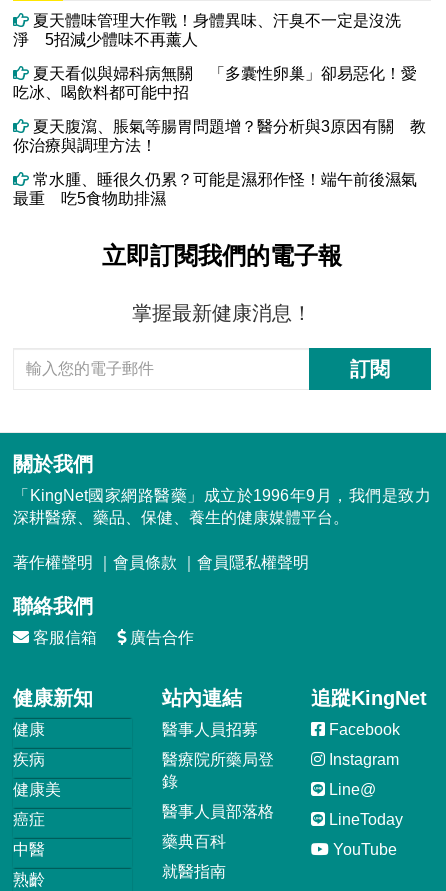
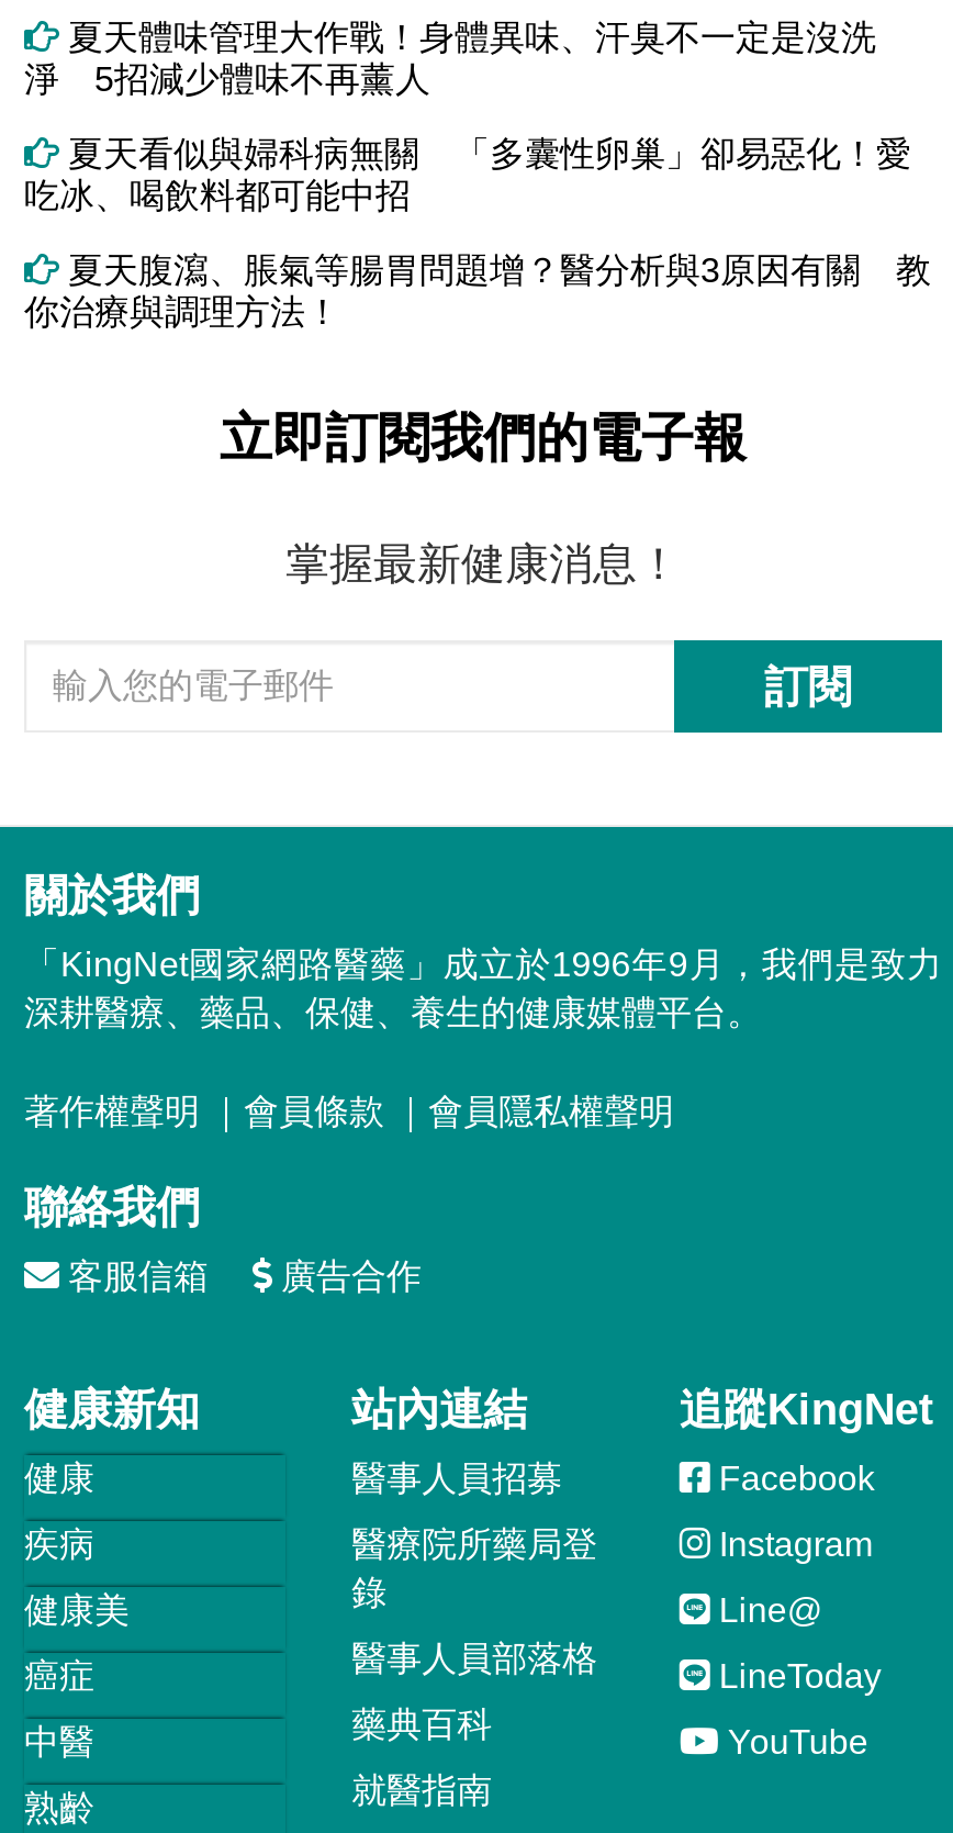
[13,170,417,206] 常水腫、睡很久仍累？可能是濕邪作怪！端午前後濕氣 | 最重 吃5食物助排濕 -> none

